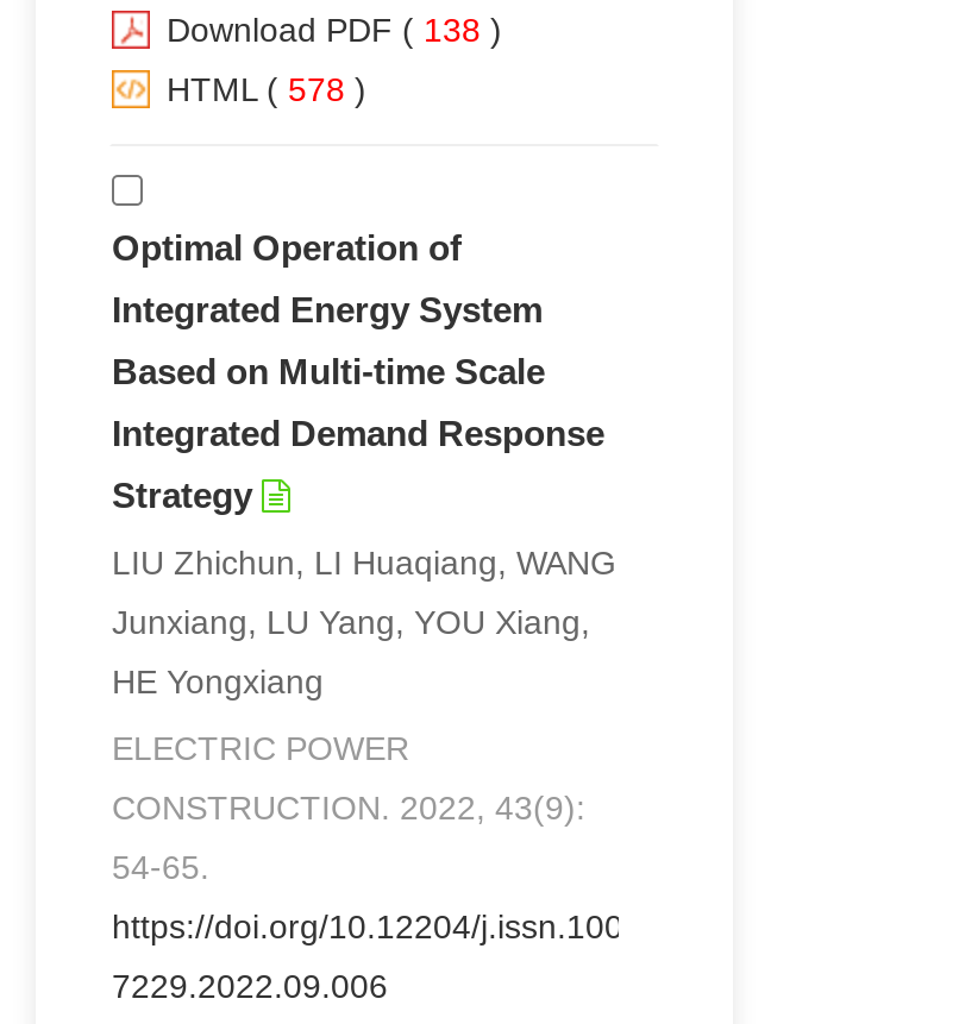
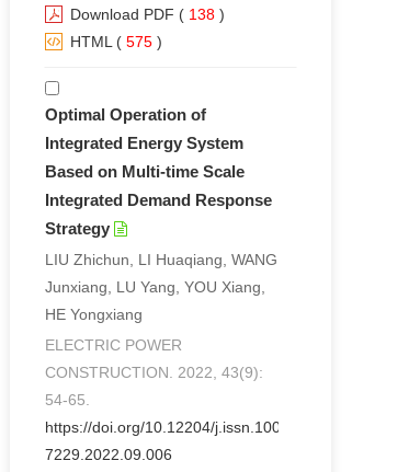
[167,70,366,108] HTML ( 578) -> [70,33,162,50] HTML ( 575)

